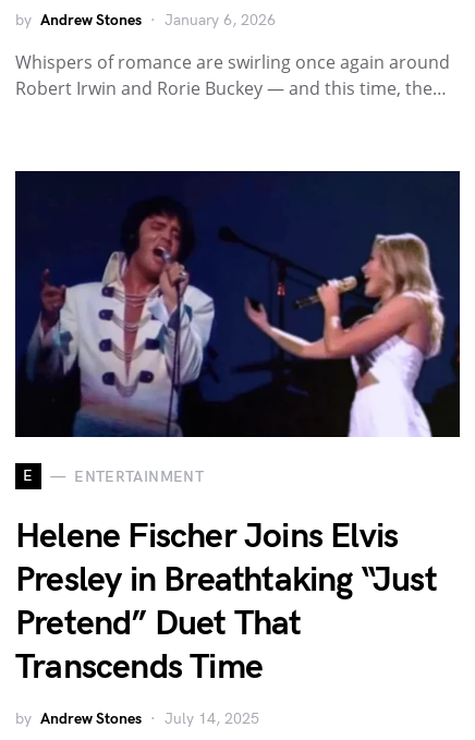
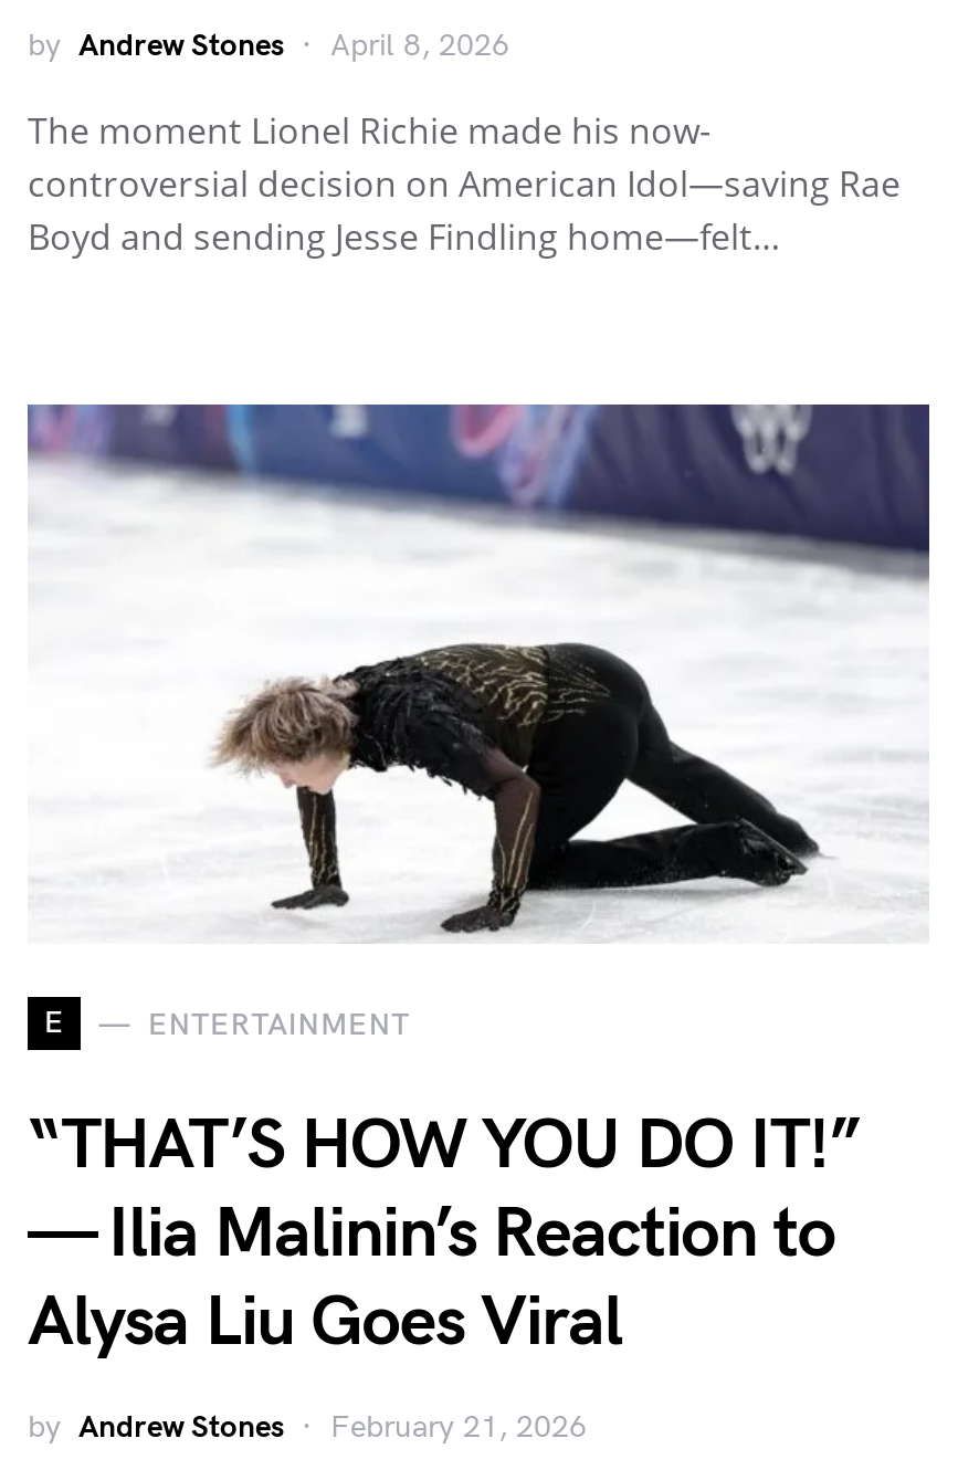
[165,11,276,30] January 6, 2026 -> [330,27,509,65] April 8, 2026
[15,50,450,100] Whispers of romance are swirling once again around | Robert Irwin and Rorie Buckey — and this time, the… -> [28,107,901,261] The moment Lionel Richie made his now- | controversial decision on American Idol—saving Rae | Boyd and sending Jesse Findling home—felt…
[14,170,461,438] [image] -> [25,402,929,942] [image]
moved [23,467,204,486] -> [44,1004,410,1043]: E | ENTERTAINMENT
[15,516,437,689] Helene Fischer Joins Elvis | Presley in Breathtaking “Just | Pretend” Duet That | Transcends Time -> [28,1103,860,1367] “THAT’S HOW YOU DO IT!” | — Ilia Malinin’s Reaction to | Alysa Liu Goes Viral
[165,710,259,728] July 14, 2025 -> [330,1409,587,1446] February 21, 2026

